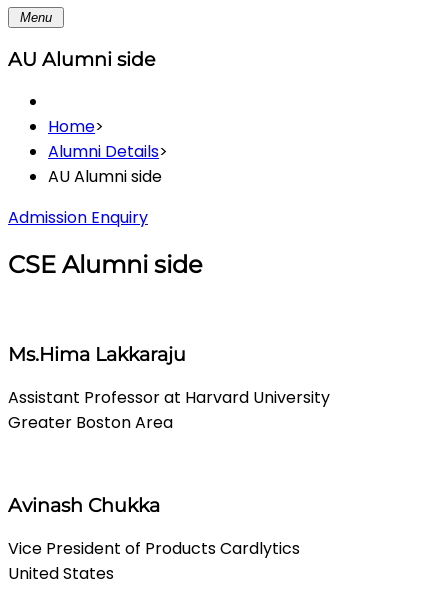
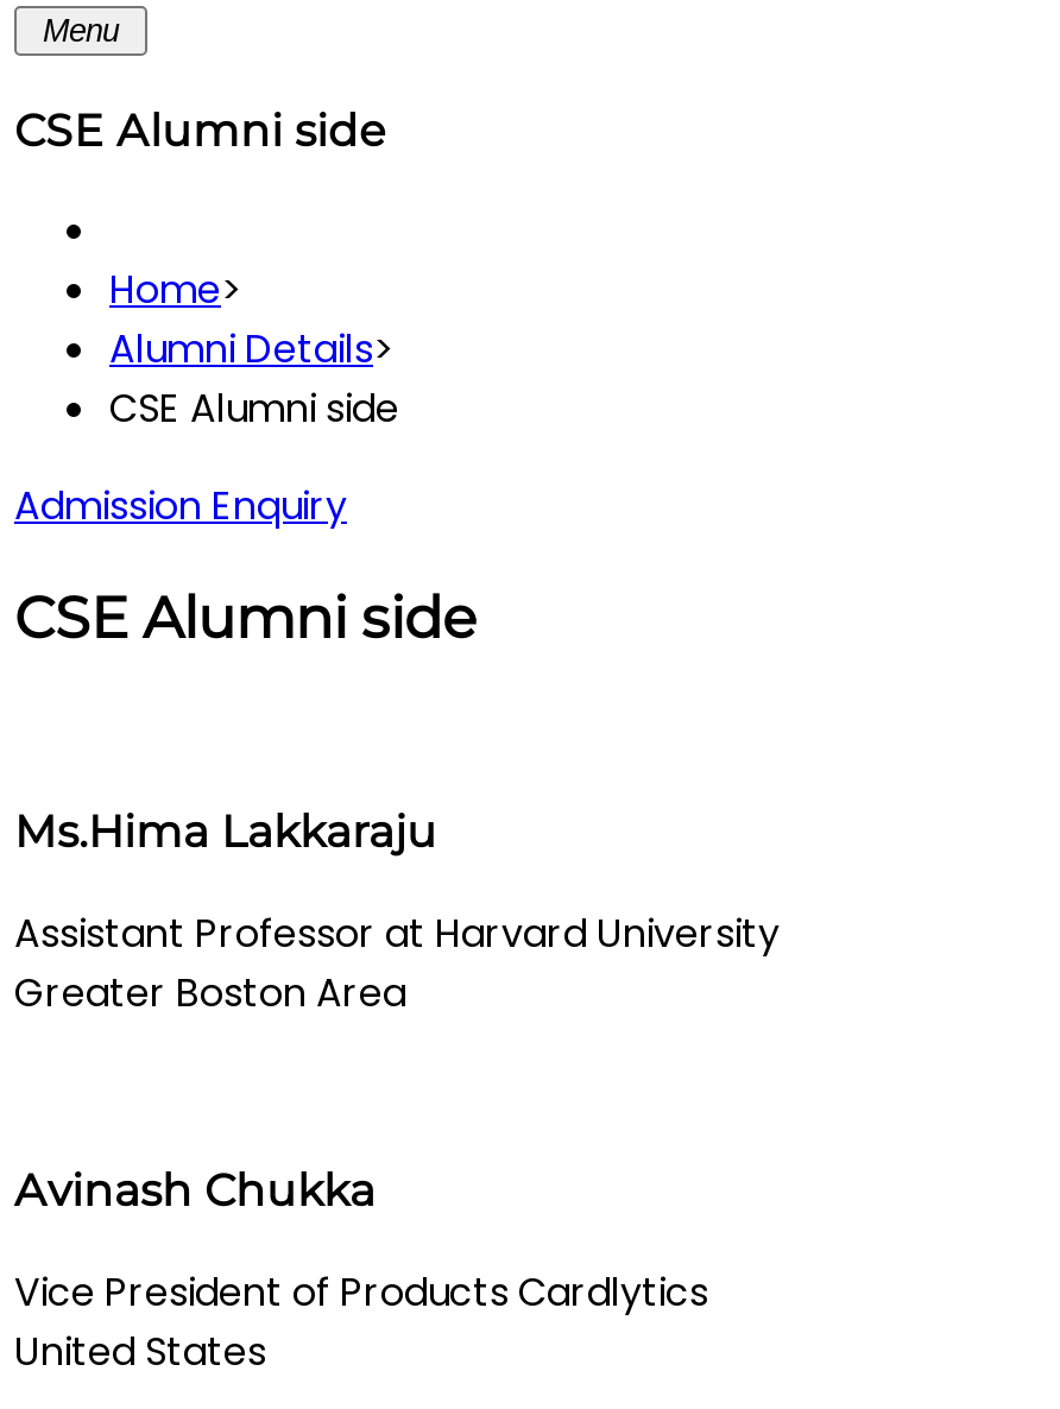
[8,48,155,71] AU Alumni side -> [14,103,385,157] CSE Alumni side
[48,165,162,188] AU Alumni side -> [109,382,399,437] CSE Alumni side

